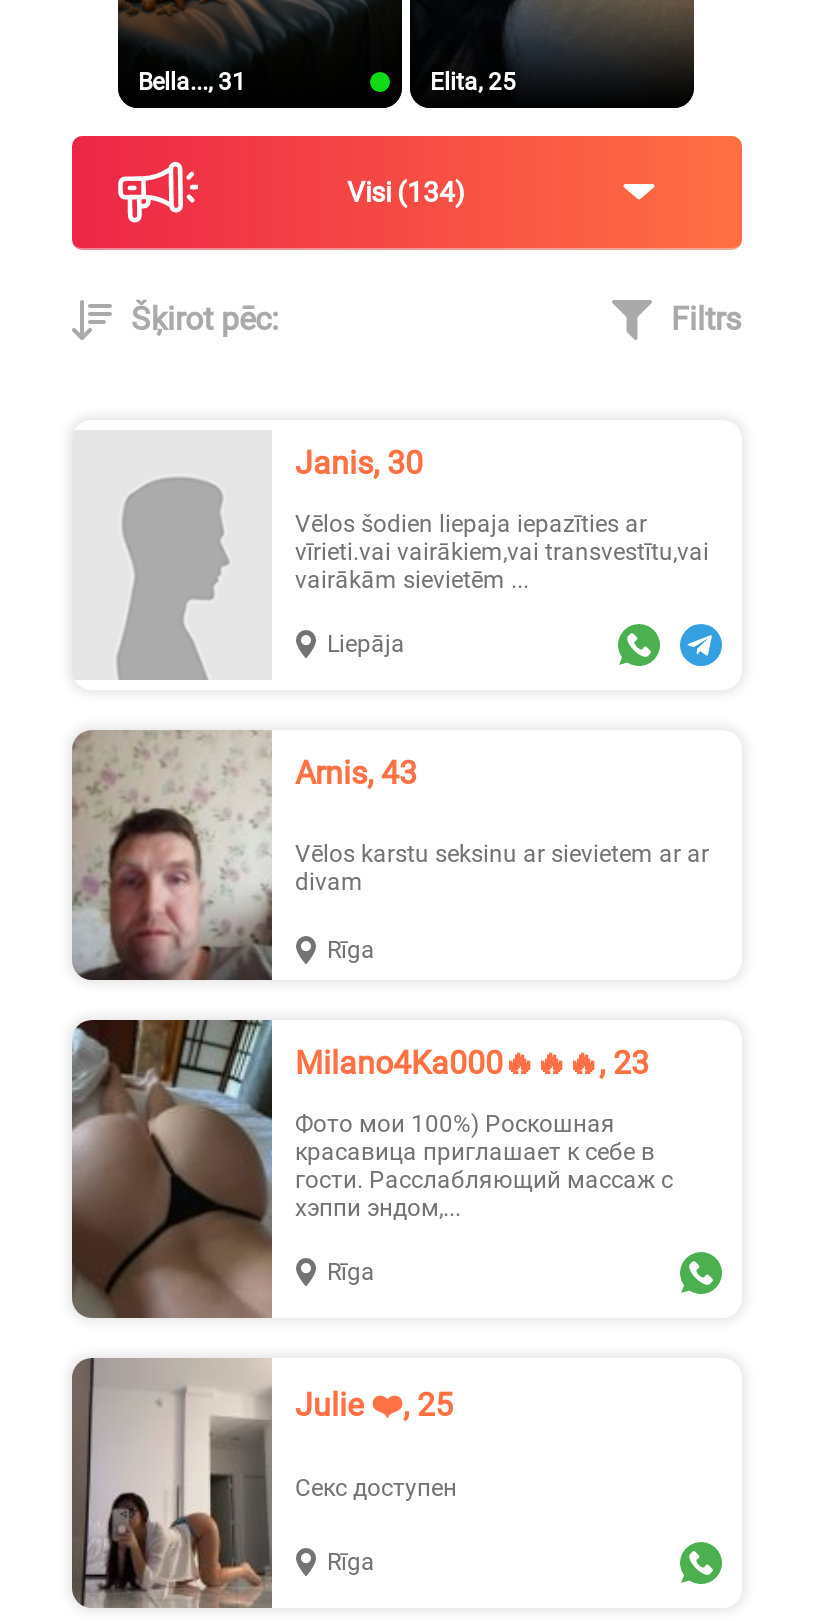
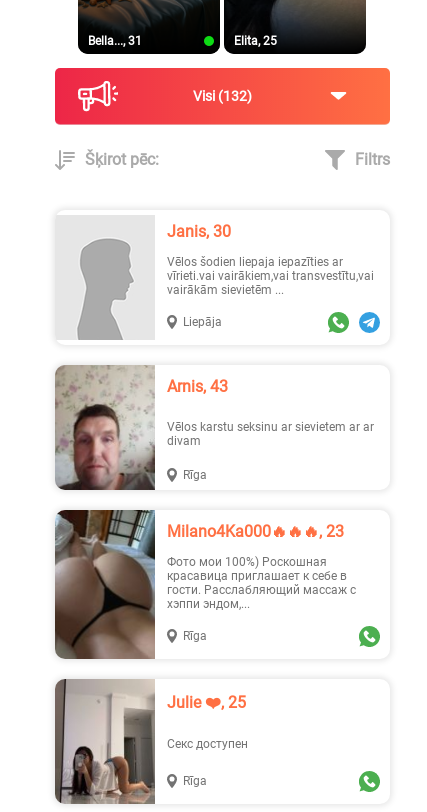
[347,176,455,208] Visi 134 -> [192,88,246,104] Visi 132

